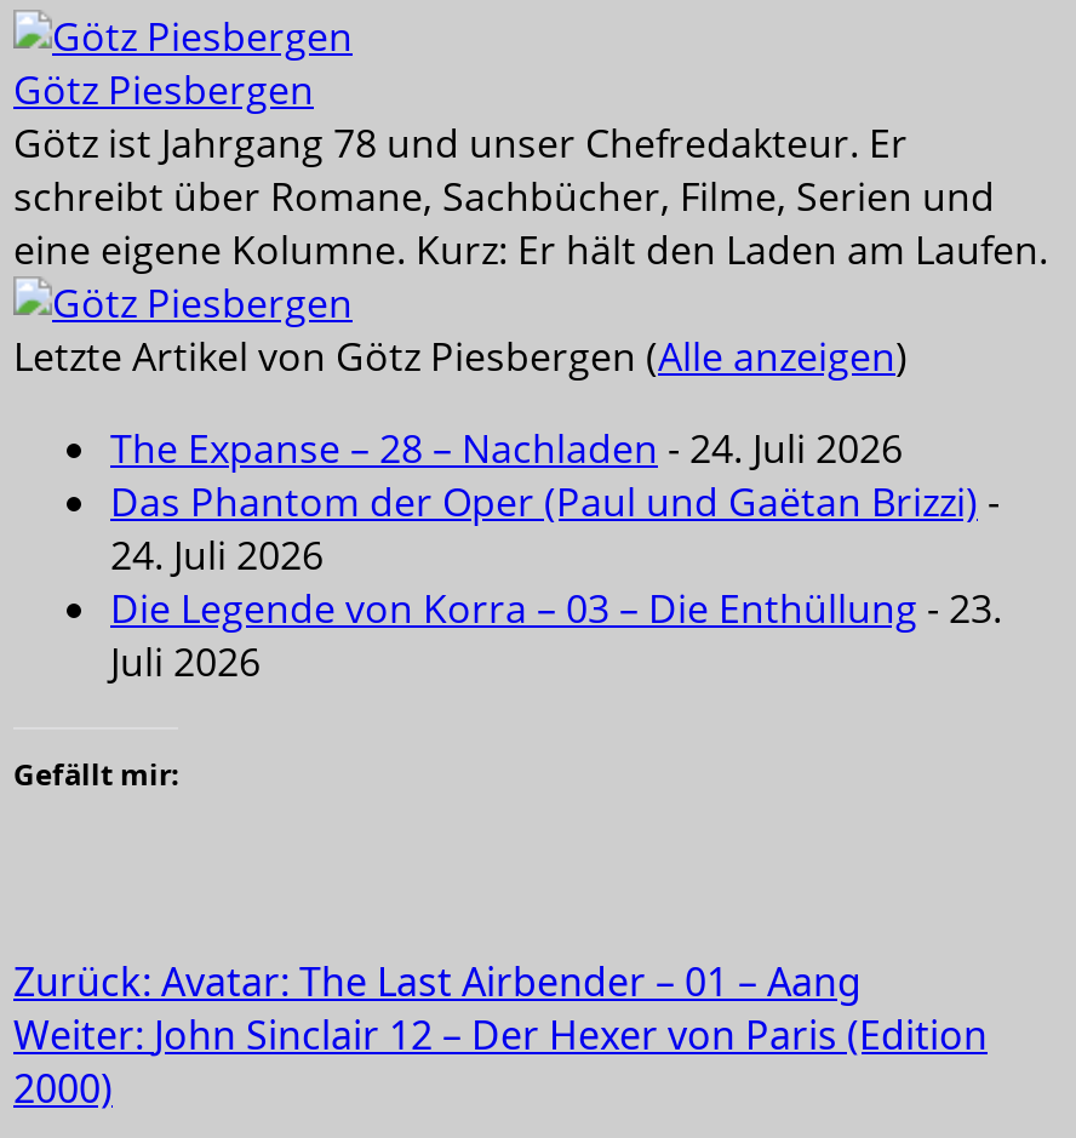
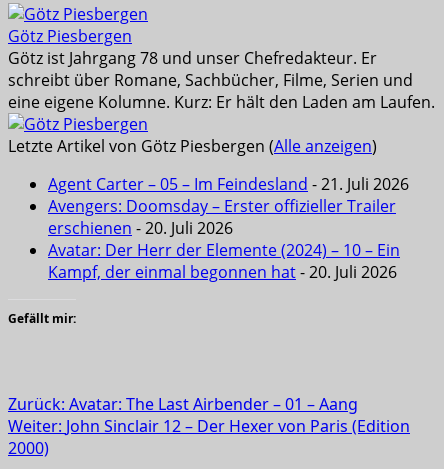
[110,423,1002,689] The Expanse – 28 – Nachladen - 24. Juli 2026 | Das Phantom der Oper (Paul und Gaëtan Brizzi) - | 24. Juli 2026 | Die Legende von Korra – 03 – Die Enthüllung - 23. | Juli 2026 -> [48,173,409,283] Agent Carter – 05 – Im Feindesland - 21. Juli 2026 | Avengers: Doomsday – Erster offizieller Trailer | erschienen - 20. Juli 2026 | Avatar: Der Herr der Elemente (2024) – 10 – Ein | Kampf, der einmal begonnen hat - 20. Juli 2026

